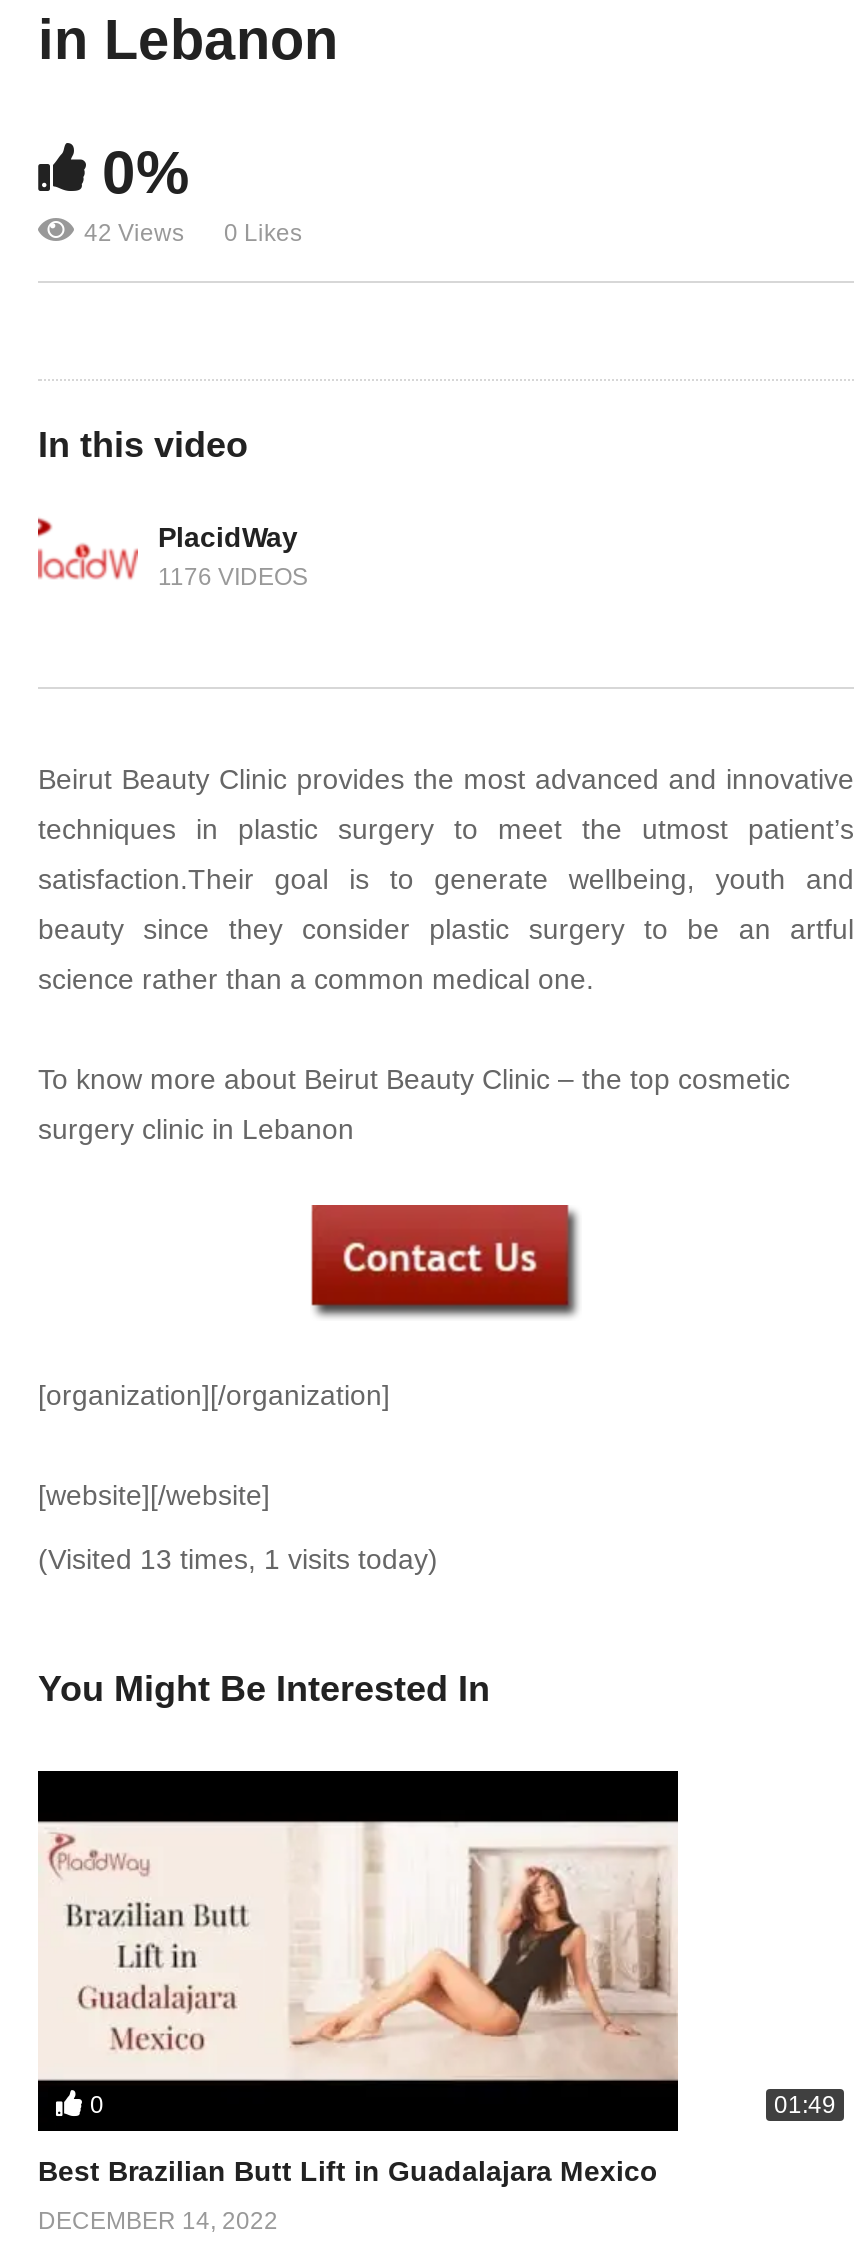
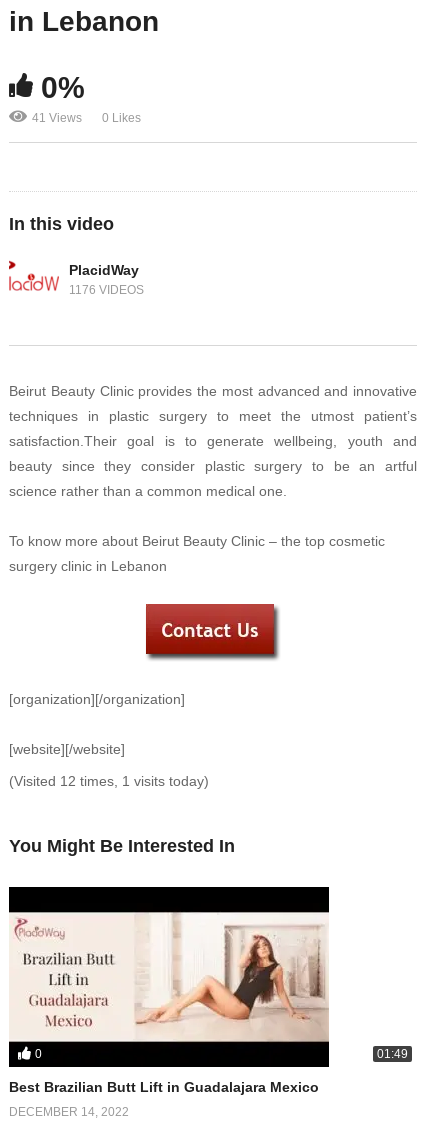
[84,220,302,248] 42 Views 0 Likes -> [32,111,141,125] 41 Views 0 Likes
[38,1544,438,1576] (Visited 13 times, 1 visits today) -> [9,773,209,789] (Visited 12 times, 1 visits today)

